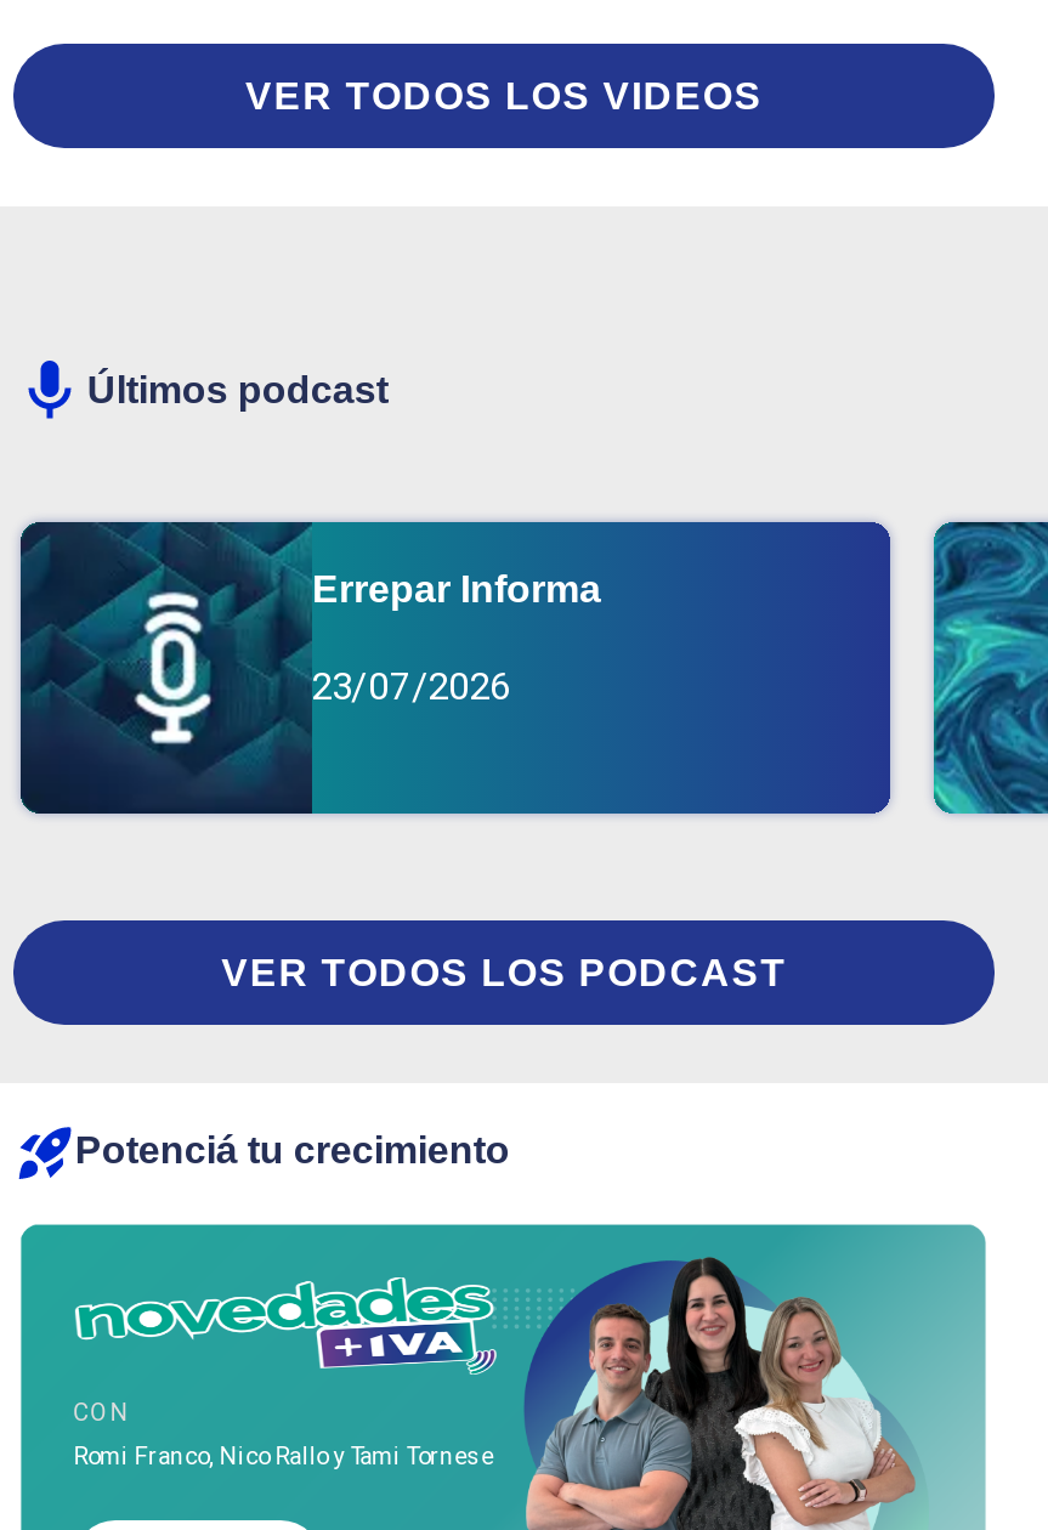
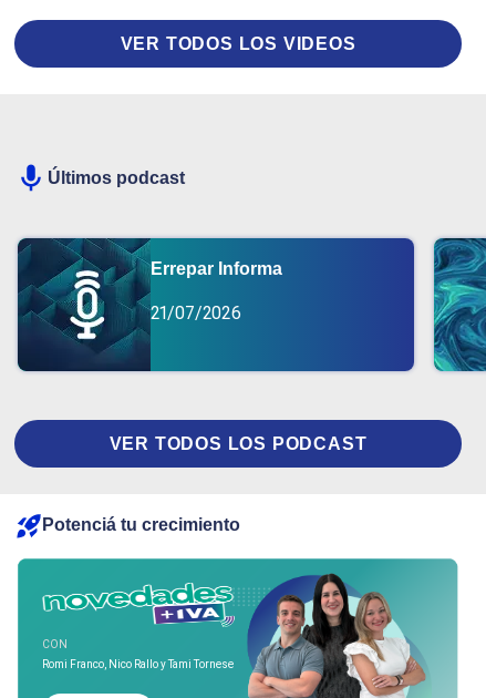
[312,663,514,709] 23/07/2026 -> [151,302,241,323] 21/07/2026

